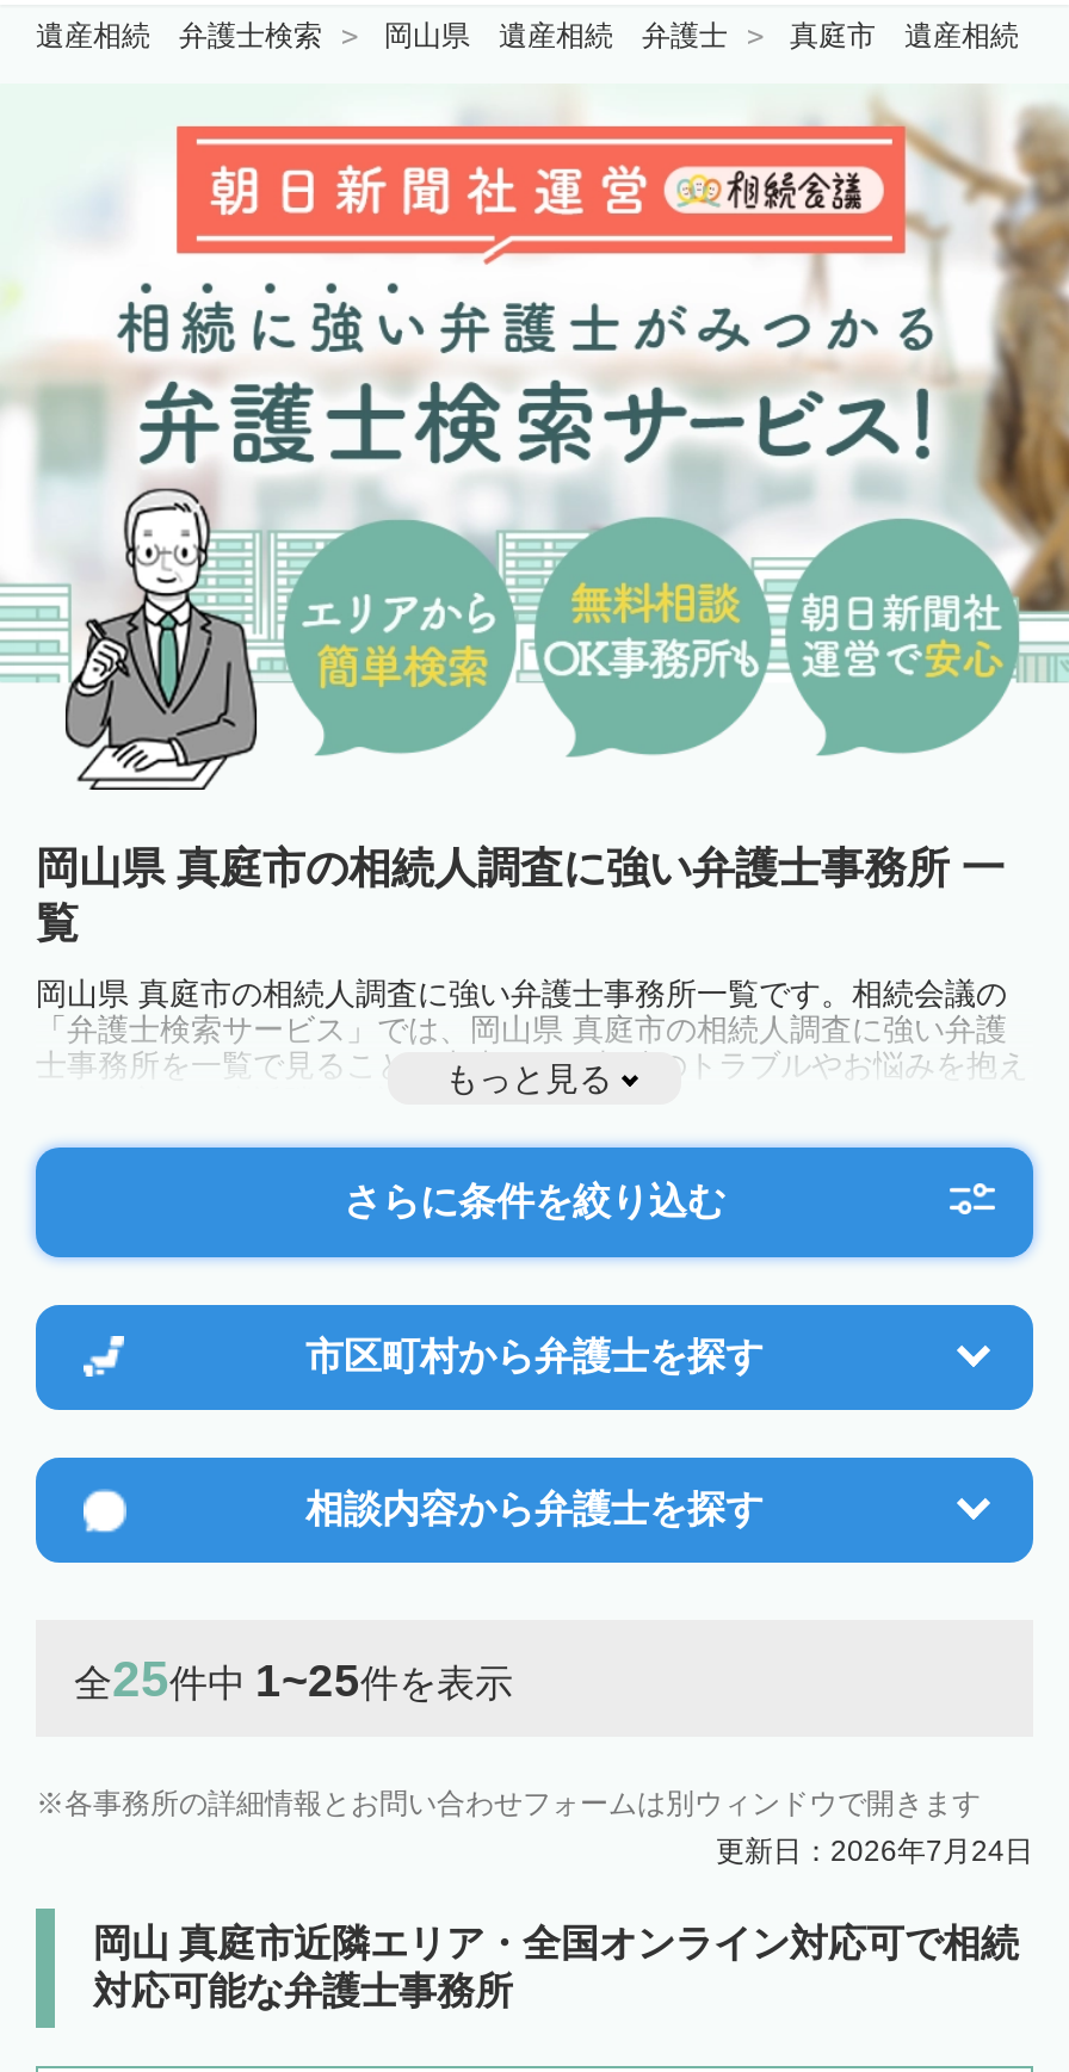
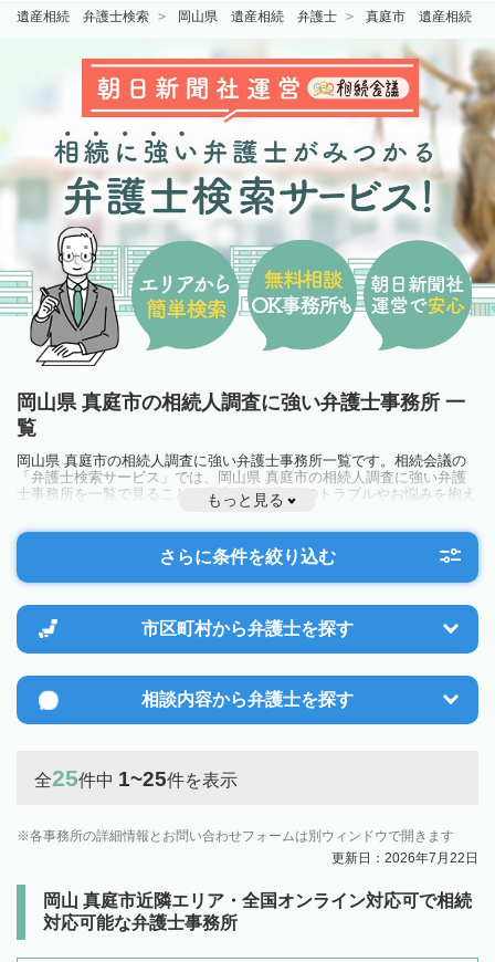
[716,1835,1033,1868] 更新日：2026年7月24日 -> [331,850,478,866] 更新日：2026年7月22日

